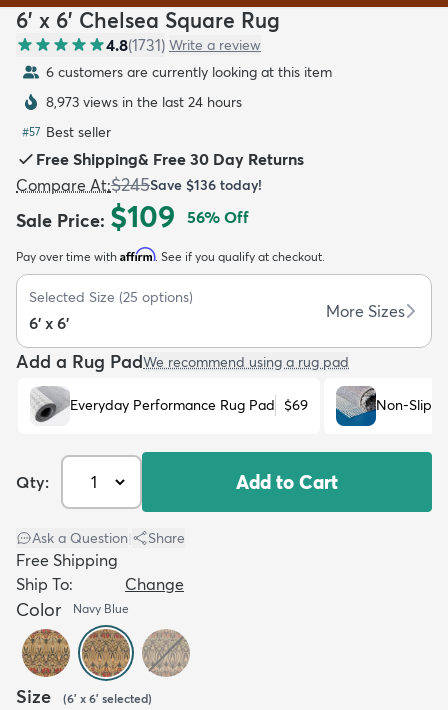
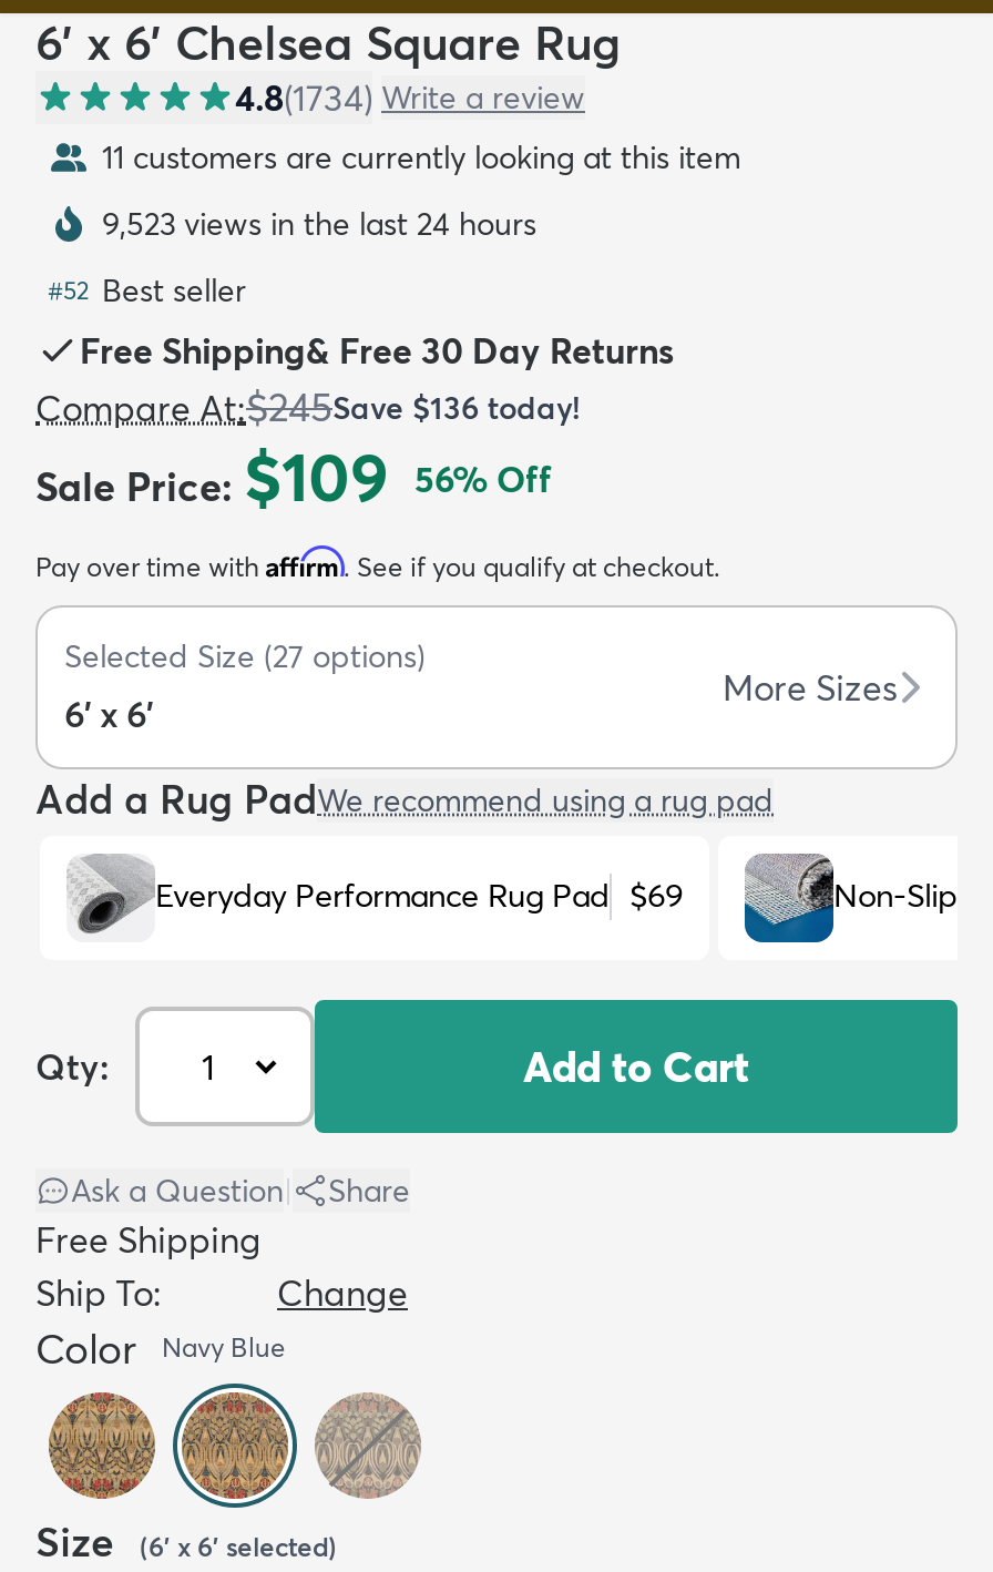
[106,35,261,55] 4.8(1731) Write a review -> [235,75,585,119] 4.8(1734) Write a review
[46,63,332,81] 6 customers are currently looking at this item -> [102,137,740,177] 11 customers are currently looking at this item
[46,93,242,111] 8,973 views in the last 24 hours -> [102,203,536,243] 9,523 views in the last 24 hours
[22,123,111,141] #57 Best seller -> [48,270,246,310] #52 Best seller
[29,288,193,306] Selected Size (25 options) -> [64,636,426,676] Selected Size (27 options)

